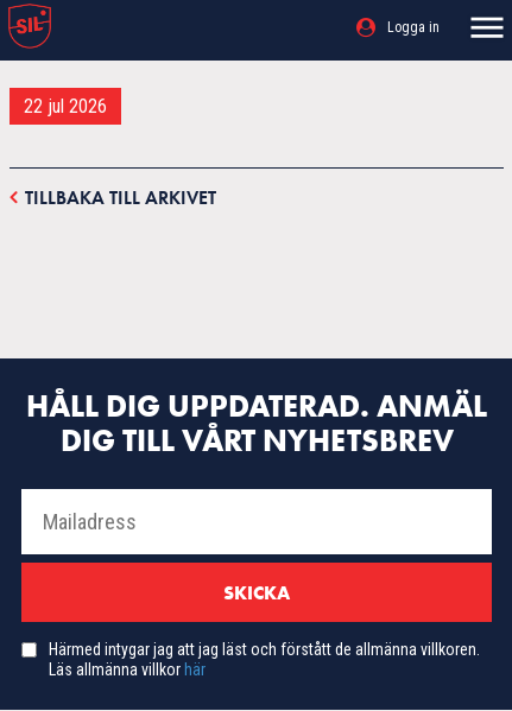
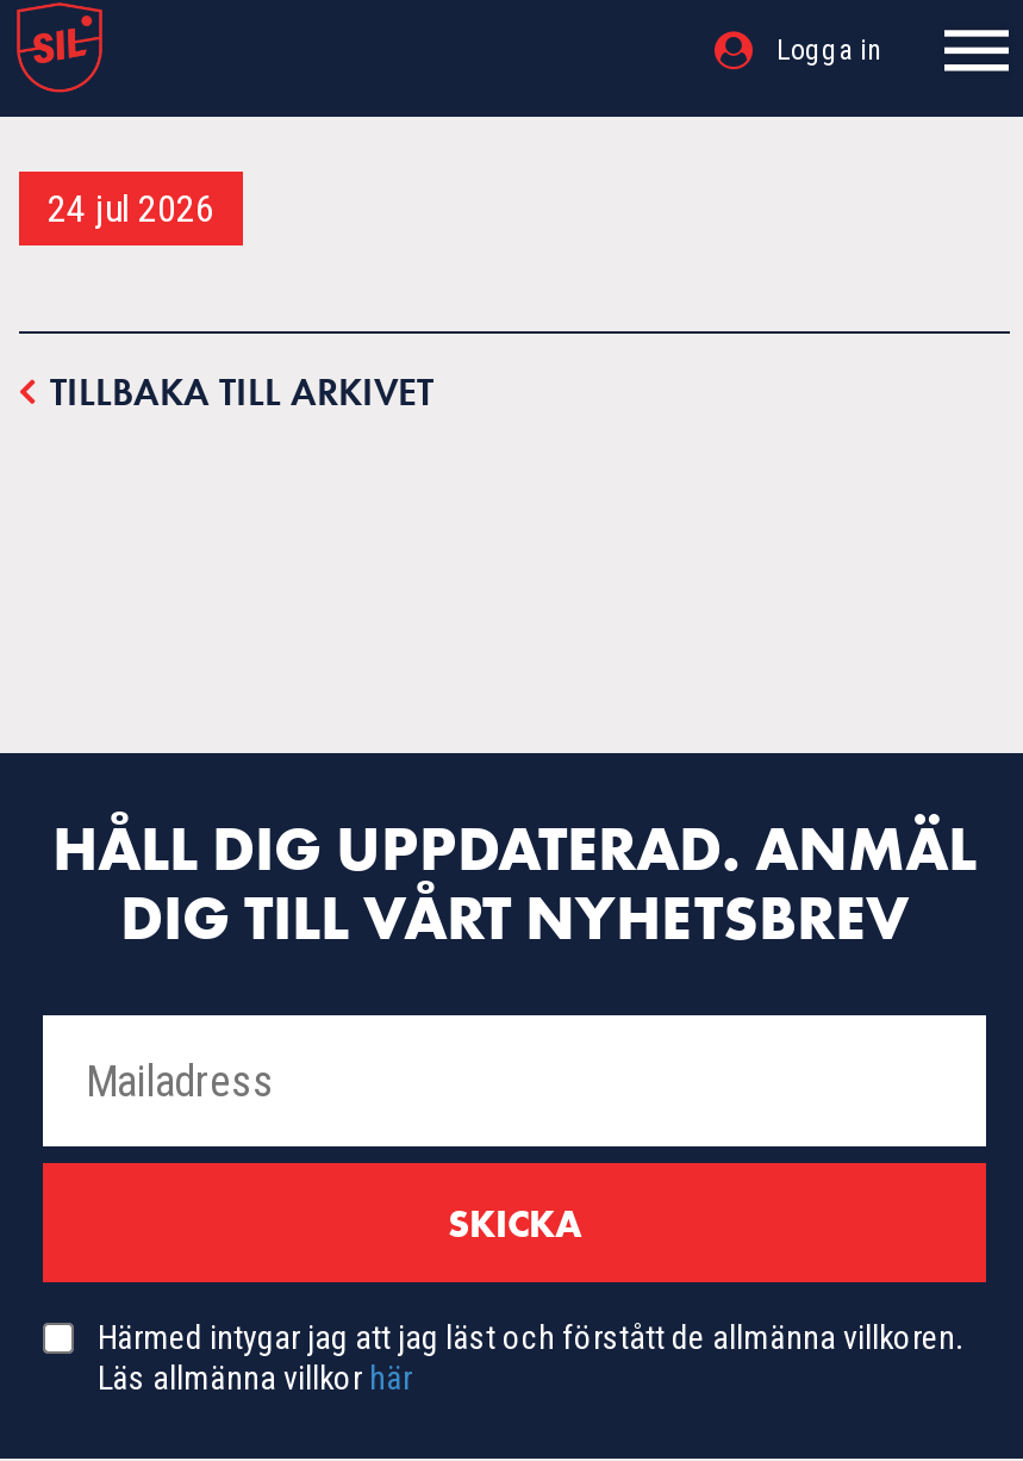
[24,95,107,118] 22 jul 2026 -> [48,186,214,231] 24 jul 2026

